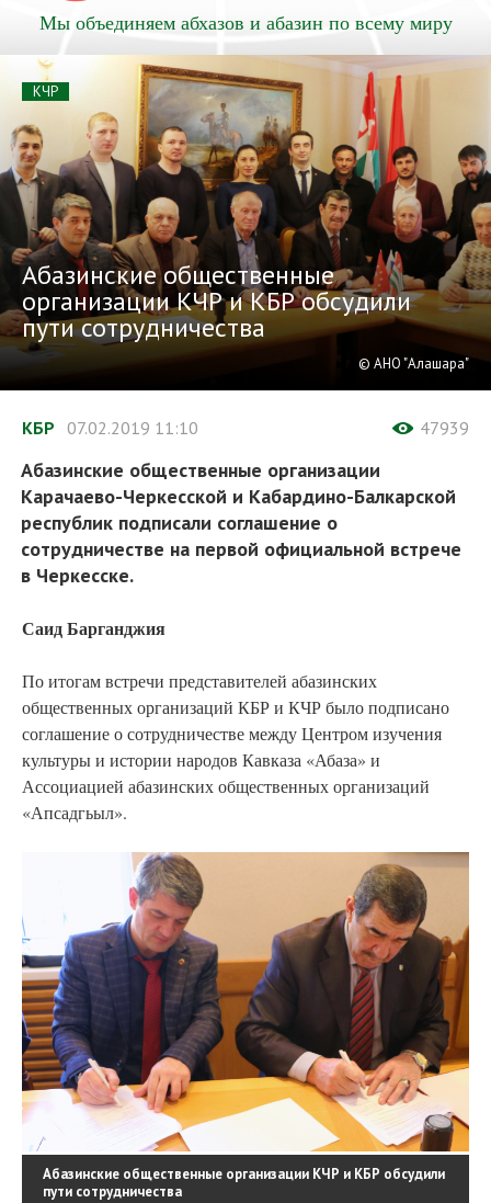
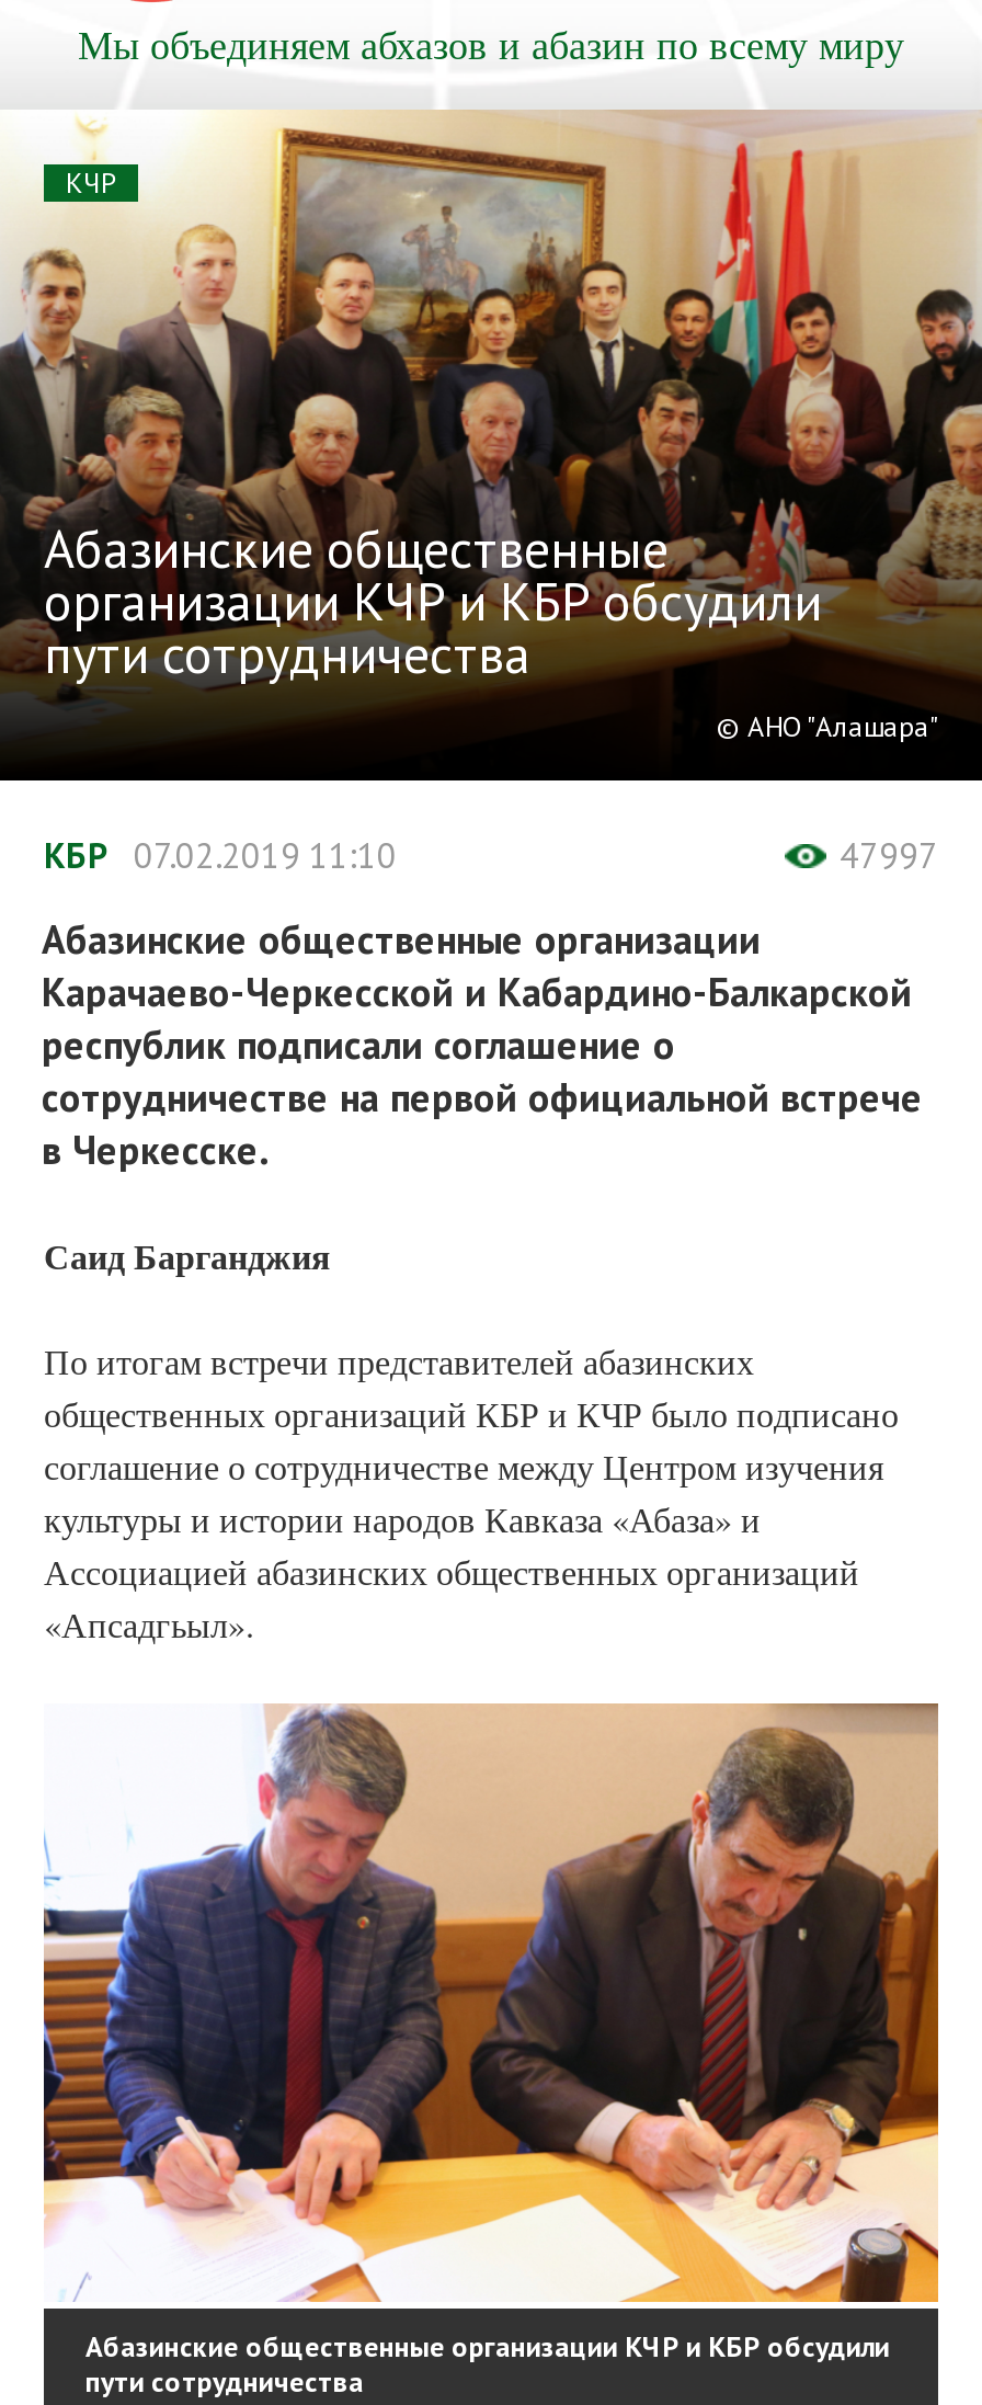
[420,417,469,439] 47939 -> [840,833,938,877] 47997

